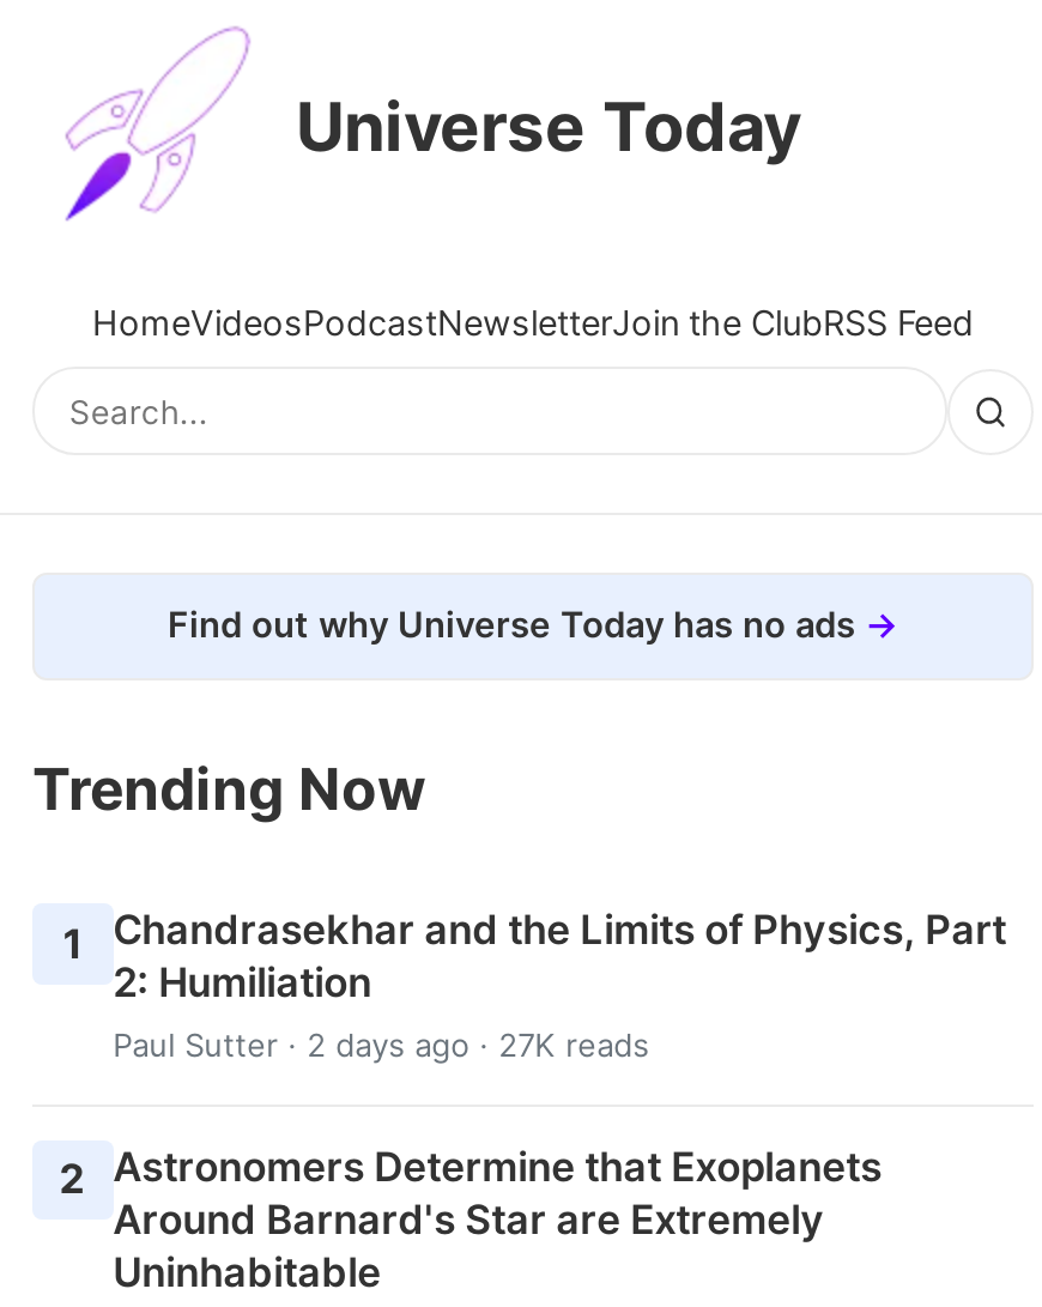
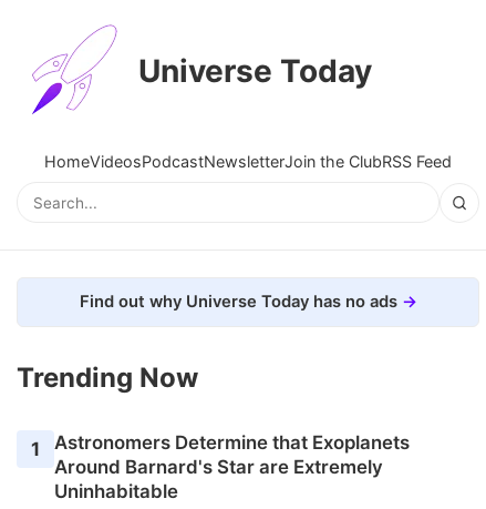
[59,907,1006,1204] Chandrasekhar and the Limits of Physics, Part | 2: Humiliation | Paul Sutter · 2 days ago · 27K reads | 2 Astronomers Determine that Exoplanets -> [54,432,409,454] Astronomers Determine that Exoplanets

